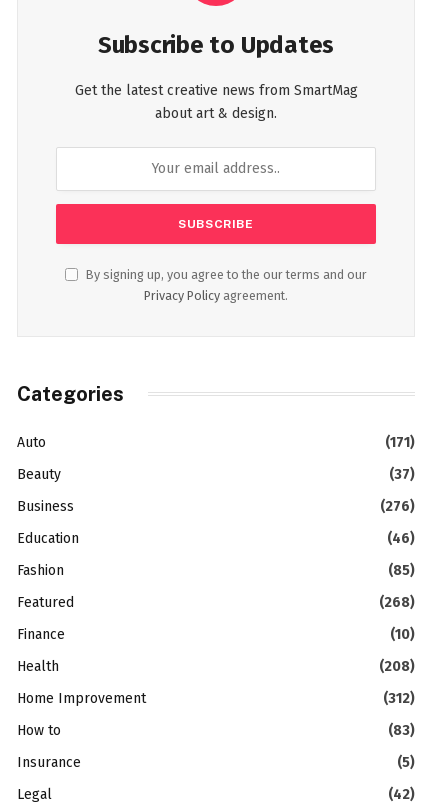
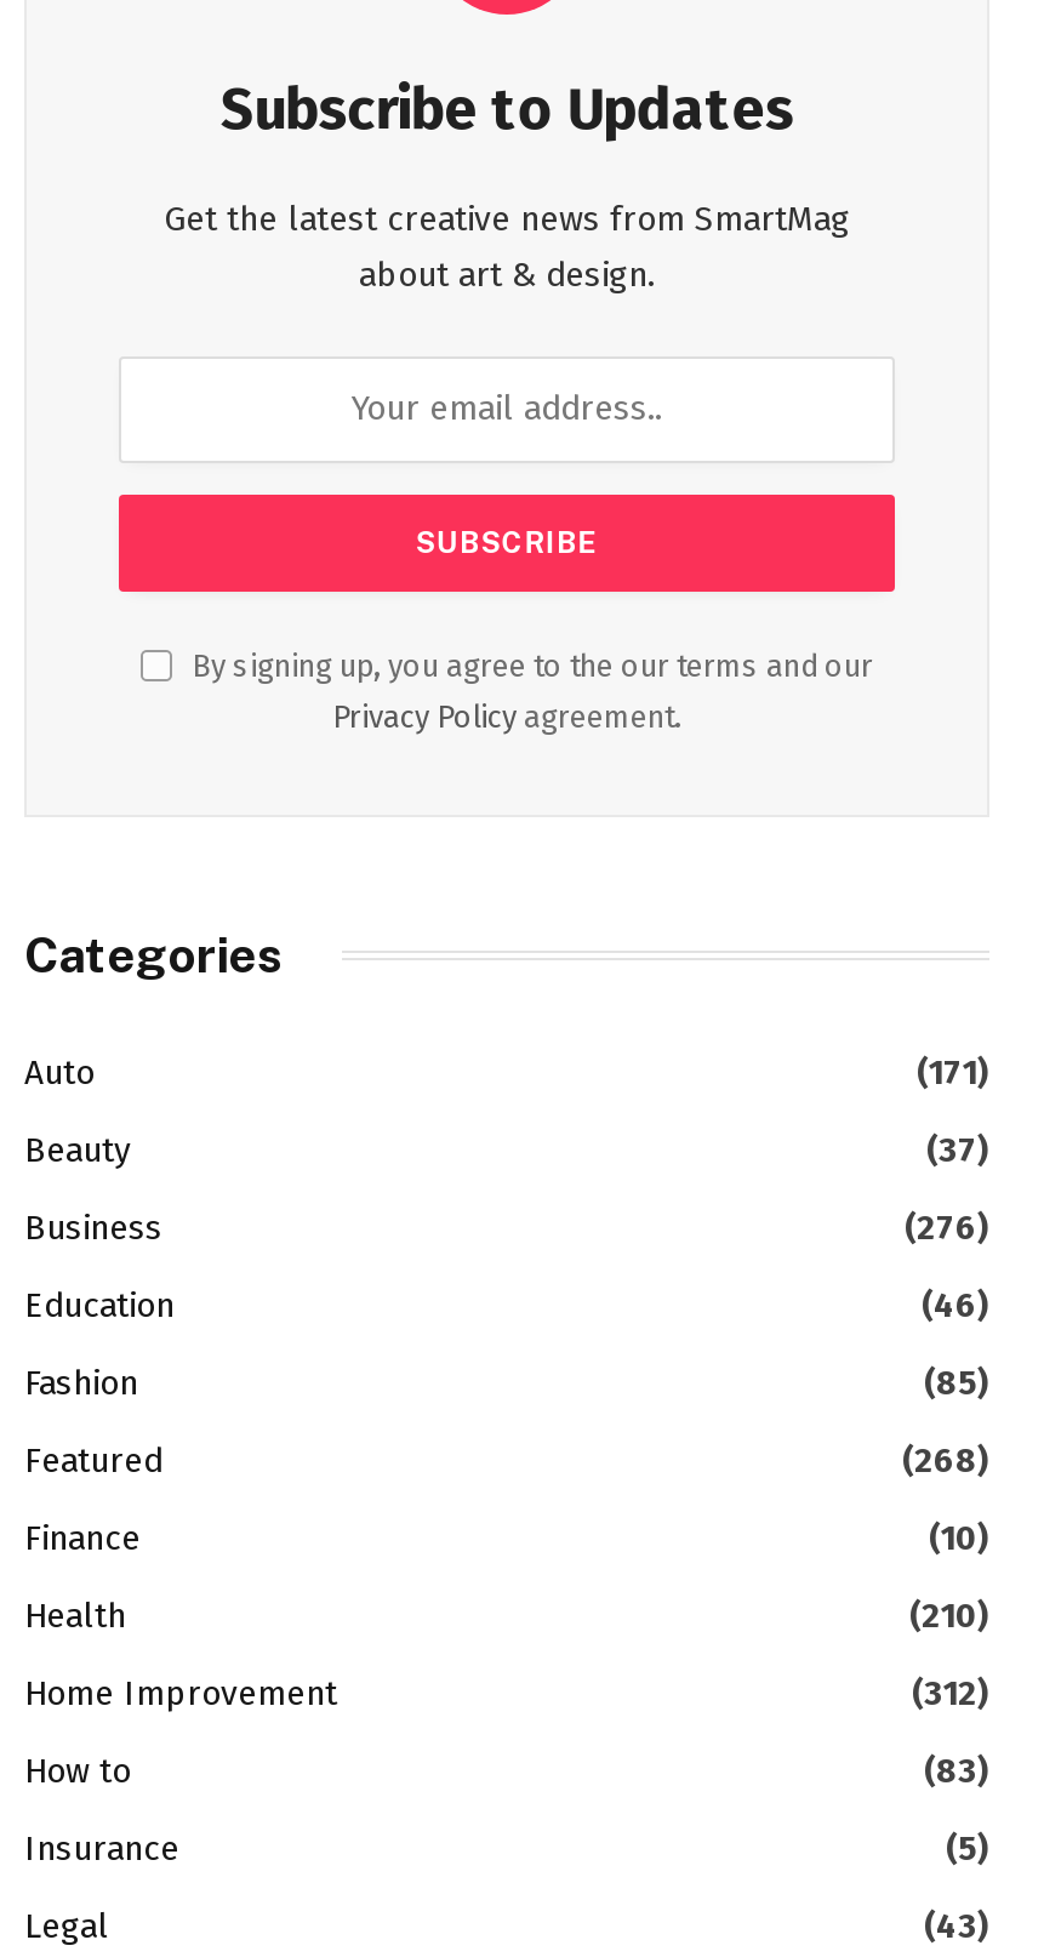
[379,658,415,675] (208) -> [909,1595,989,1636] (210)
[388,786,415,803] (42) -> [924,1905,989,1946] (43)

